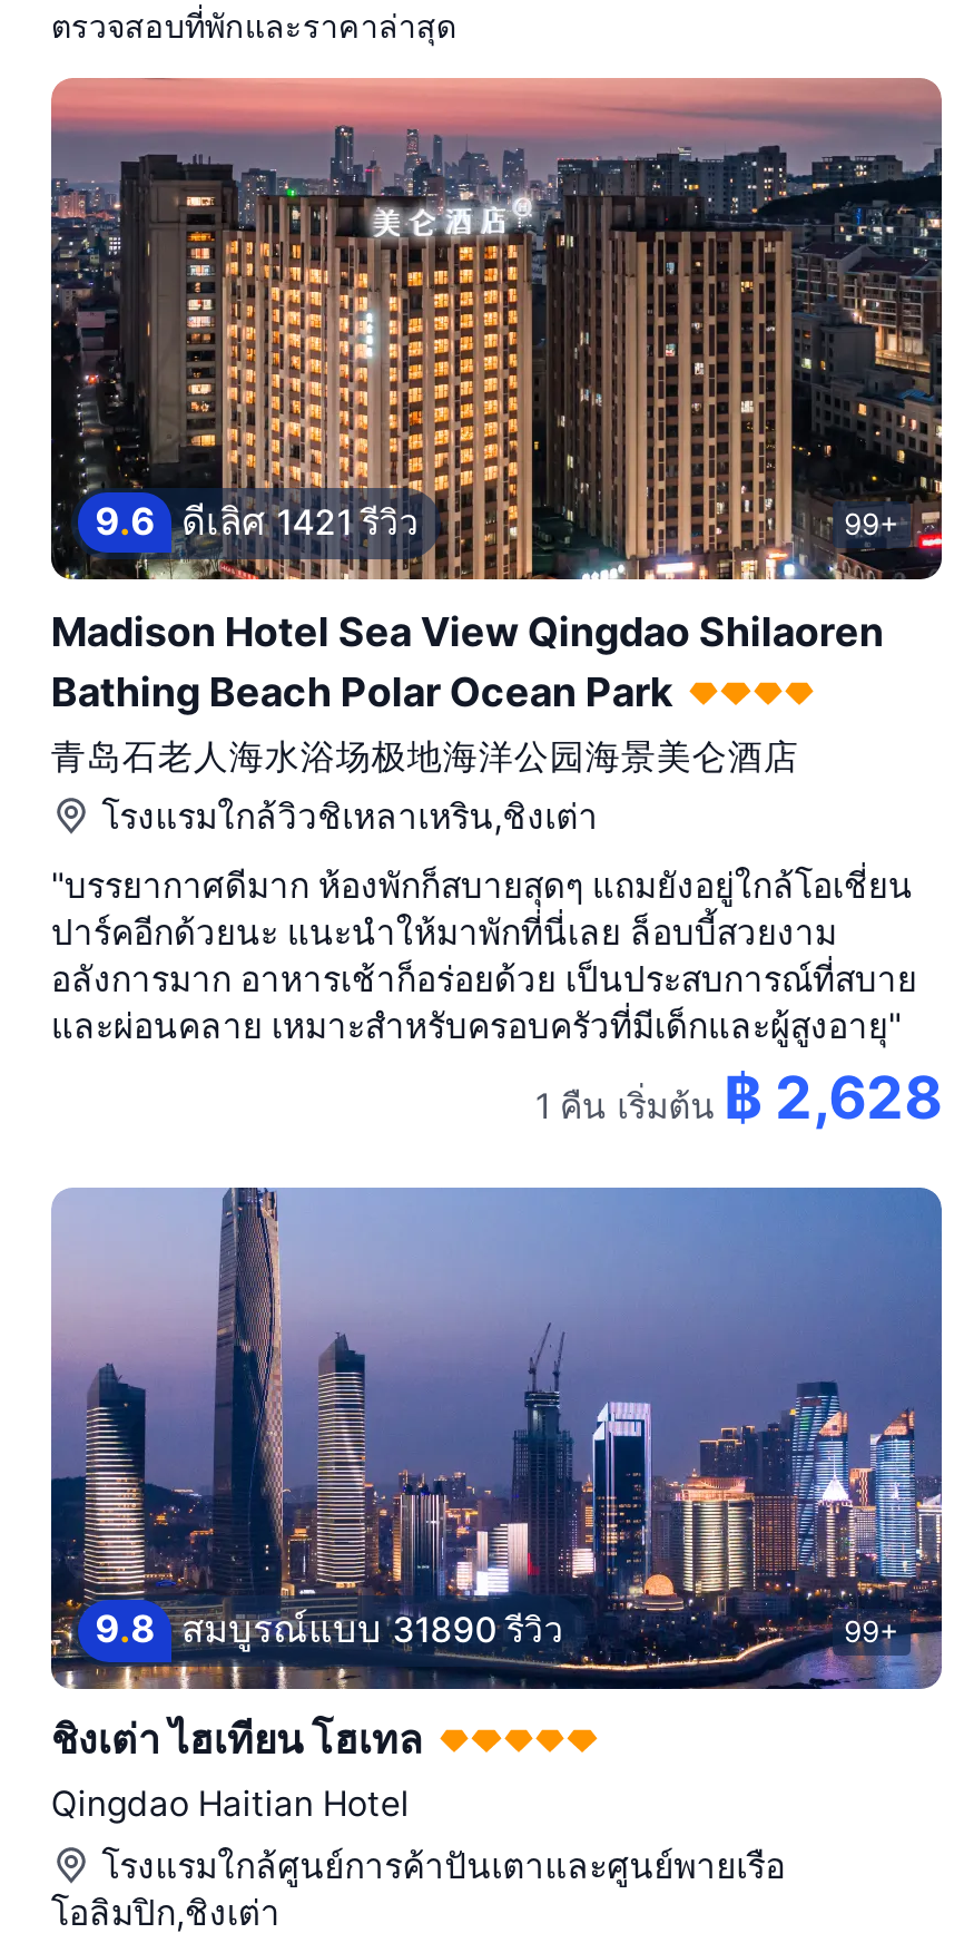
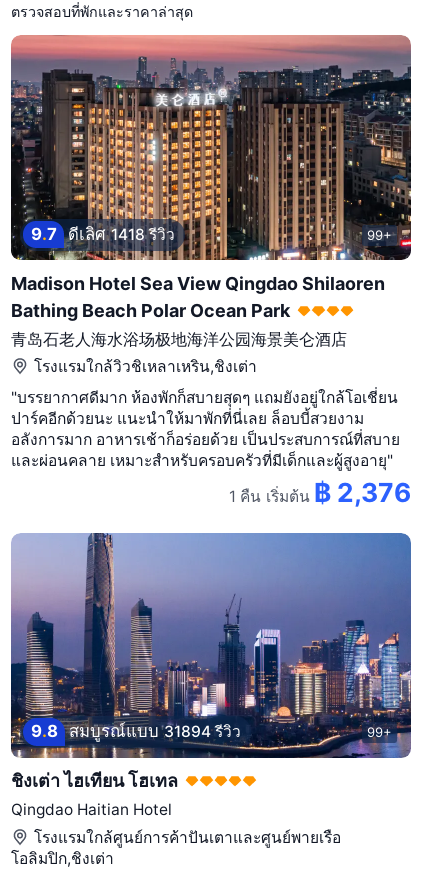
[95,499,419,543] 9.6 ดีเลิศ 1421 รีวิว -> [31,224,175,244] 9.7 ดีเลิศ 1418 รีวิว
[535,1062,942,1131] 1 คืน เริ่มต้น฿ 2,628 -> [229,477,411,508] 1 คืน เริ่มต้น฿ 2,376
[95,1607,564,1652] 9.8 สมบูรณ์แบบ 31890 รีวิว -> [31,721,241,741] 9.8 สมบูรณ์แบบ 31894 รีวิว

